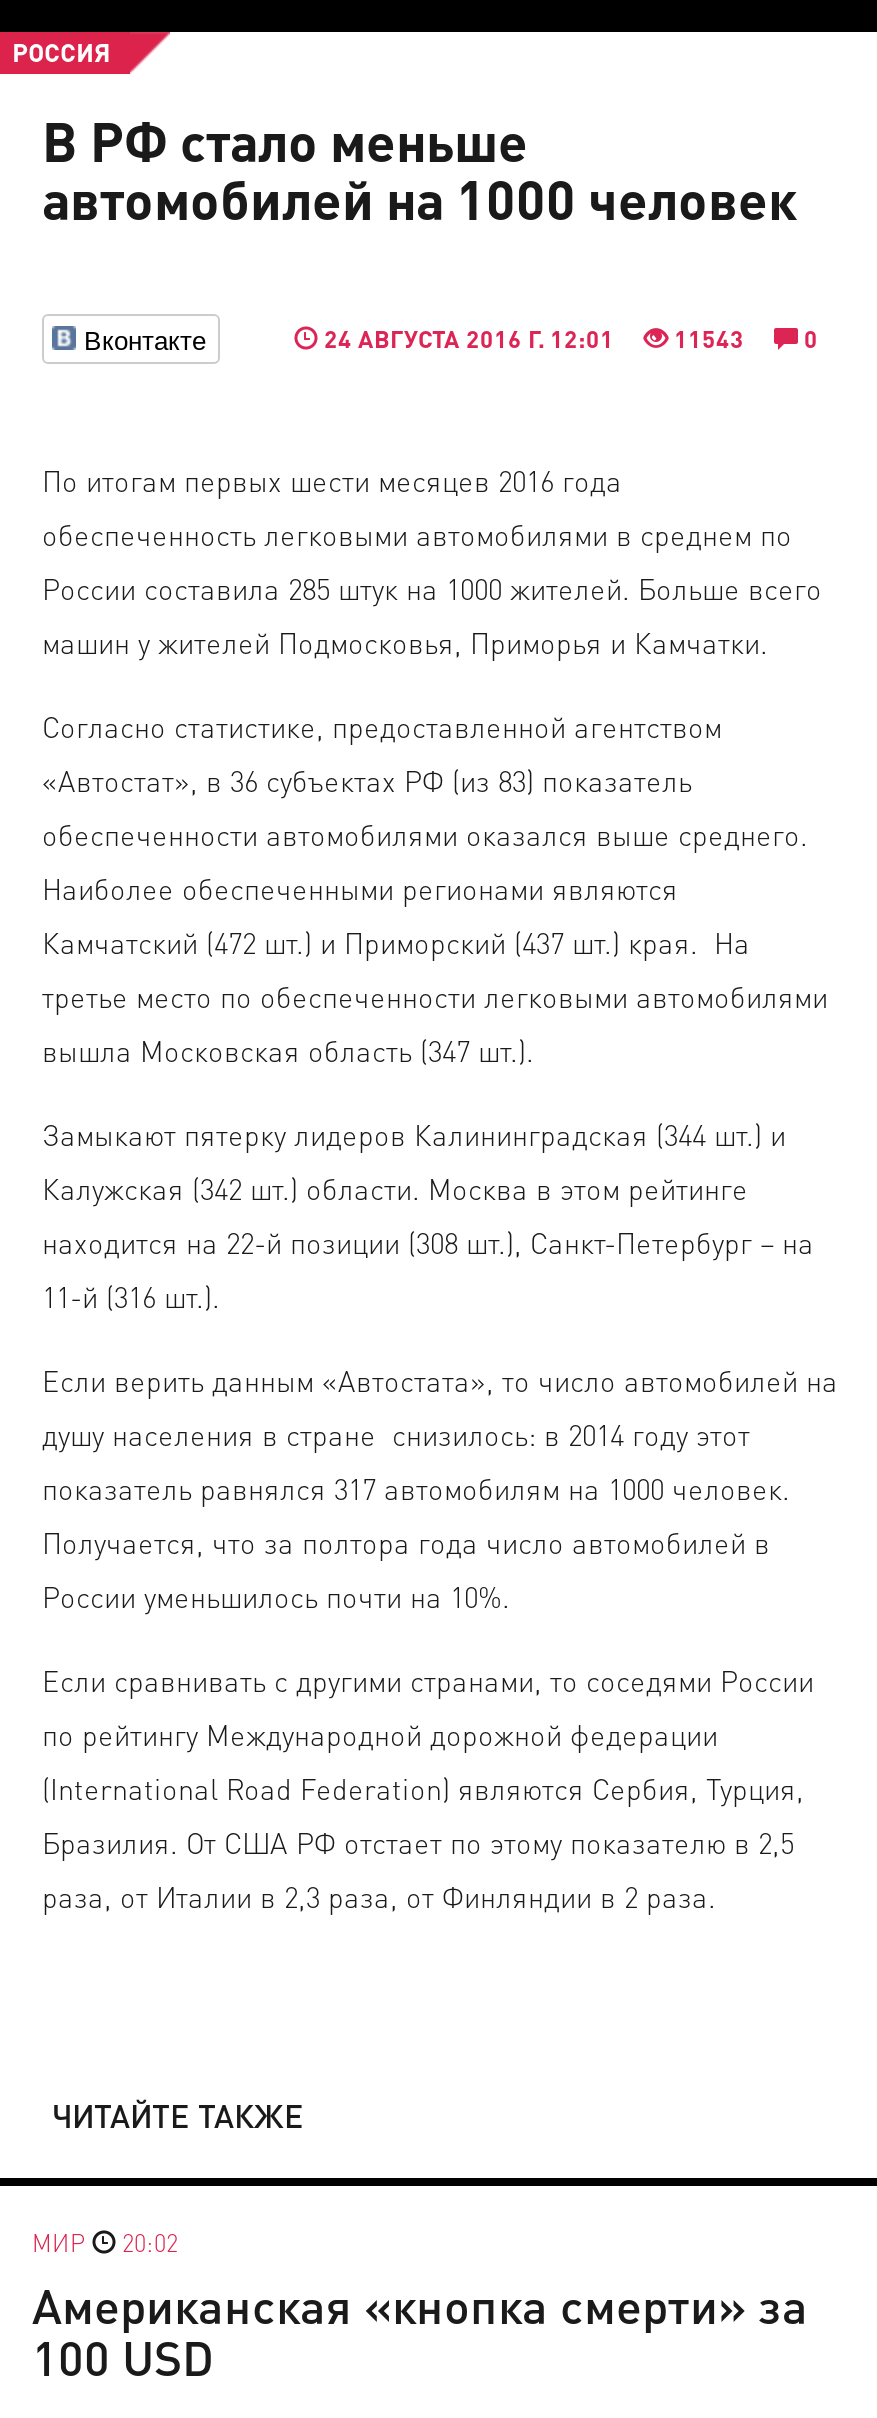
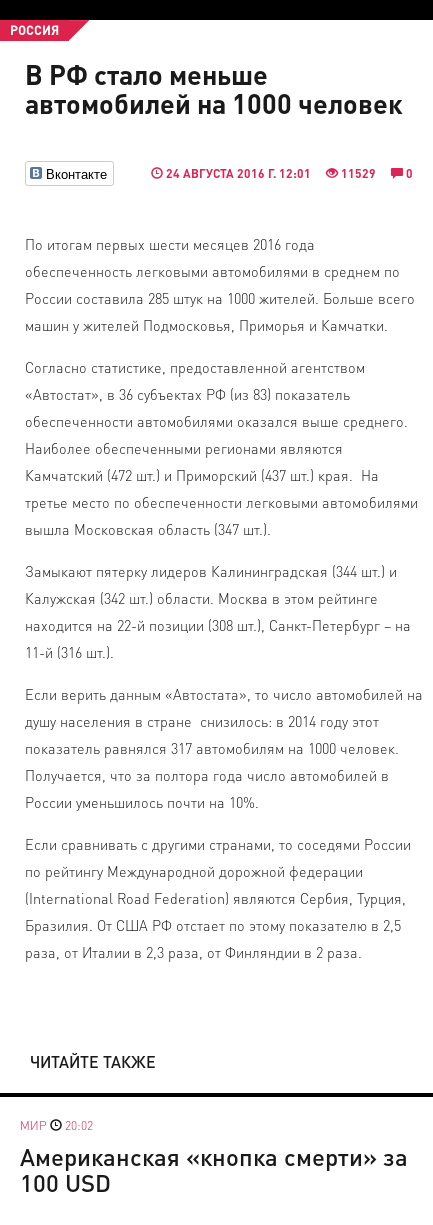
[318,324,818,354] 24 АВГУСТА 2016 Г. 12:01 11543 0 -> [163,166,413,181] 24 АВГУСТА 2016 Г. 12:01 11529 0

